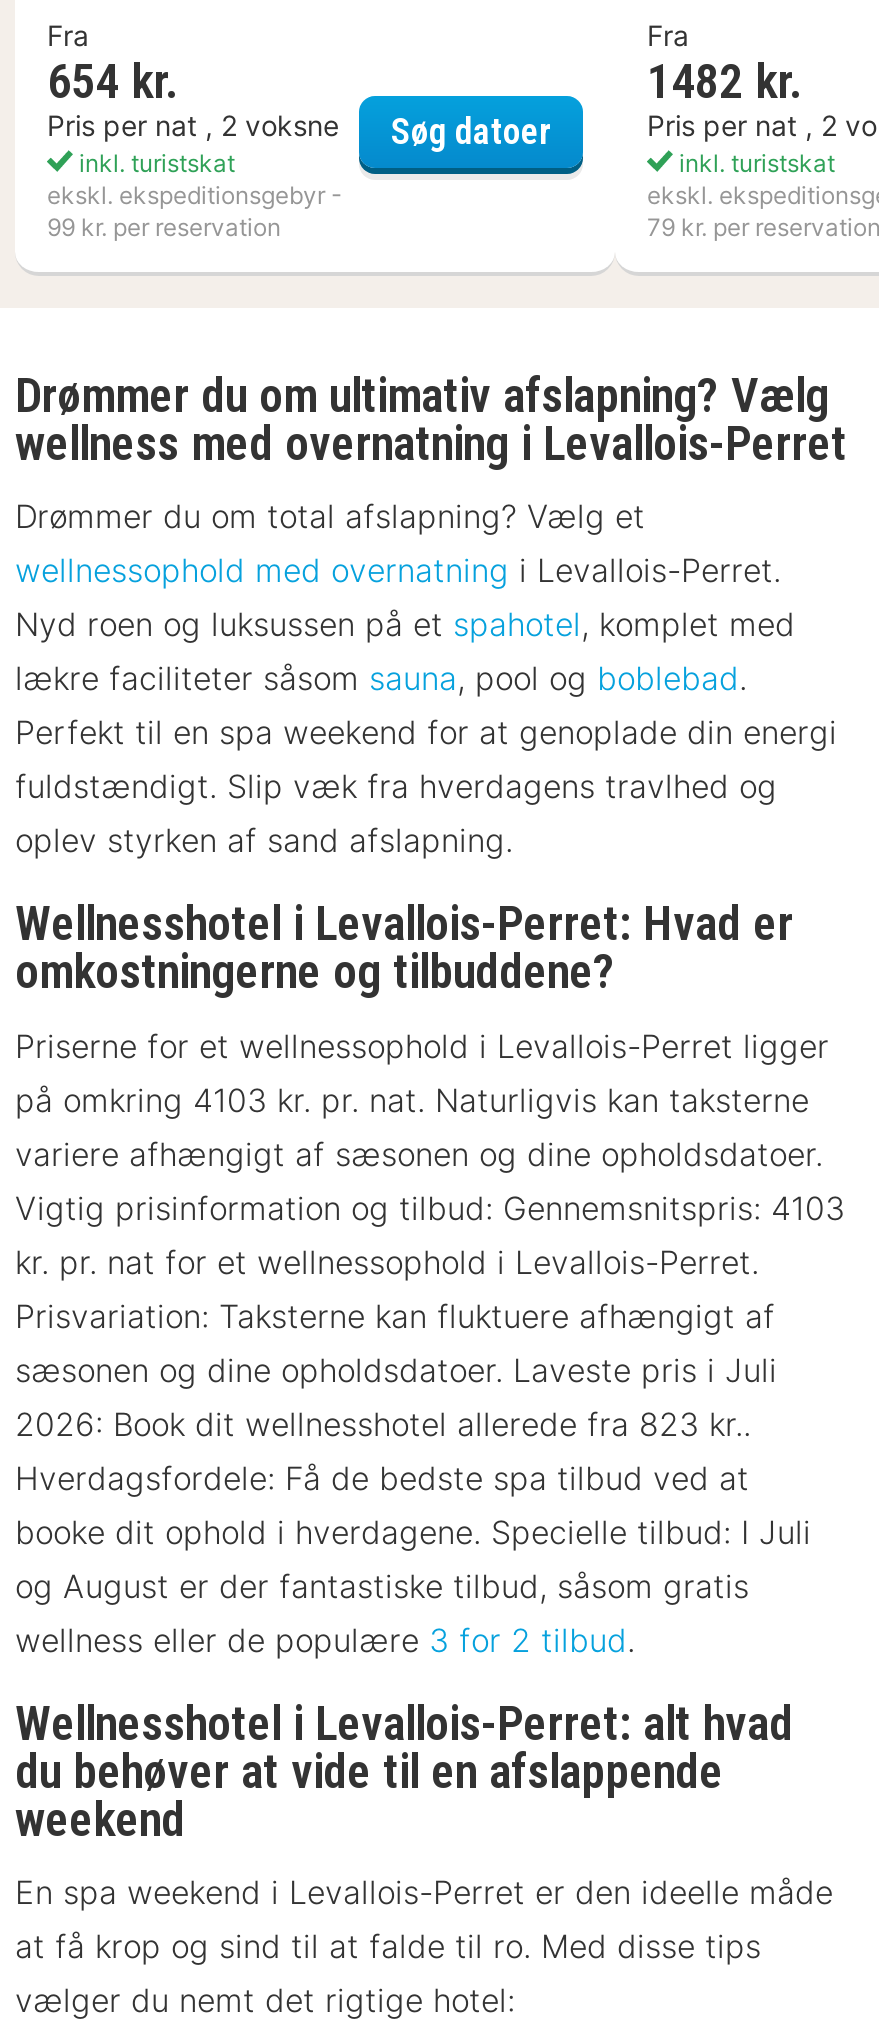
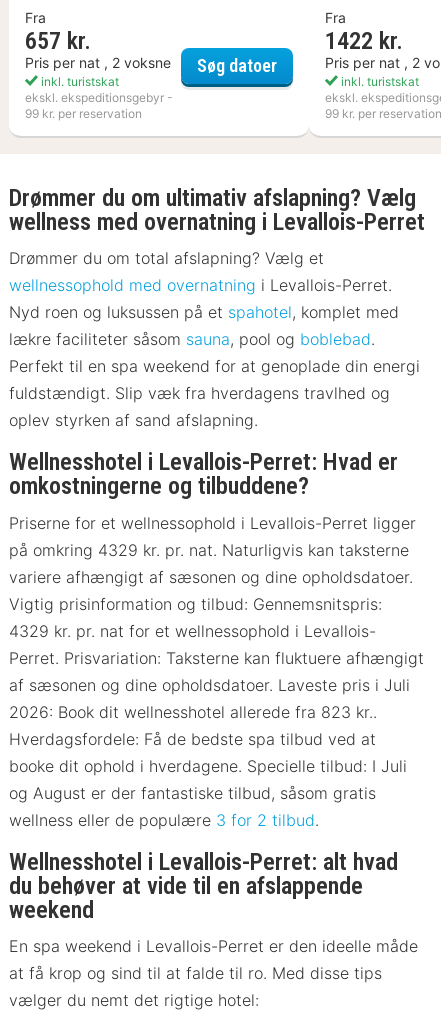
[47,54,179,110] 654 kr. -> [25,27,91,55] 657 kr.
[647,54,803,110] 1482 kr. -> [325,27,403,55] 1422 kr.
[647,212,879,242] 79 kr. per reservation -> [325,106,441,121] 99 kr. per reservation
[15,1079,809,1119] på omkring 4103 kr. pr. nat. Naturligvis kan taksterne -> [9,540,409,560] på omkring 4329 kr. pr. nat. Naturligvis kan taksterne
[15,1187,845,1389] Vigtig prisinformation og tilbud: Gennemsnitspris: 4103 | kr. pr. nat for et wellnessophold i Levallois-Perret. | Prisvariation: Taksterne kan fluktuere afhængigt af | sæsonen og dine opholdsdatoer. Laveste pris i Juli -> [9,594,424,695] Vigtig prisinformation og tilbud: Gennemsnitspris: | 4329 kr. pr. nat for et wellnessophold i Levallois- | Perret. Prisvariation: Taksterne kan fluktuere afhængigt | af sæsonen og dine opholdsdatoer. Laveste pris i Juli

